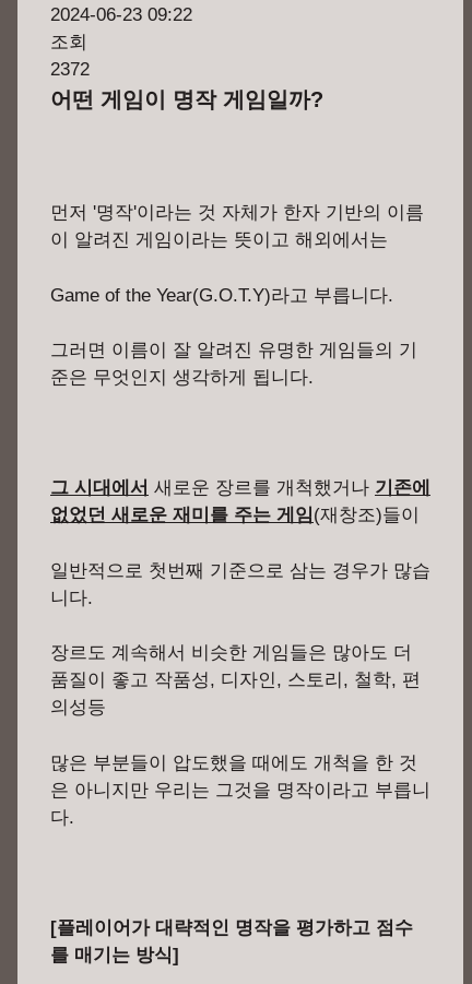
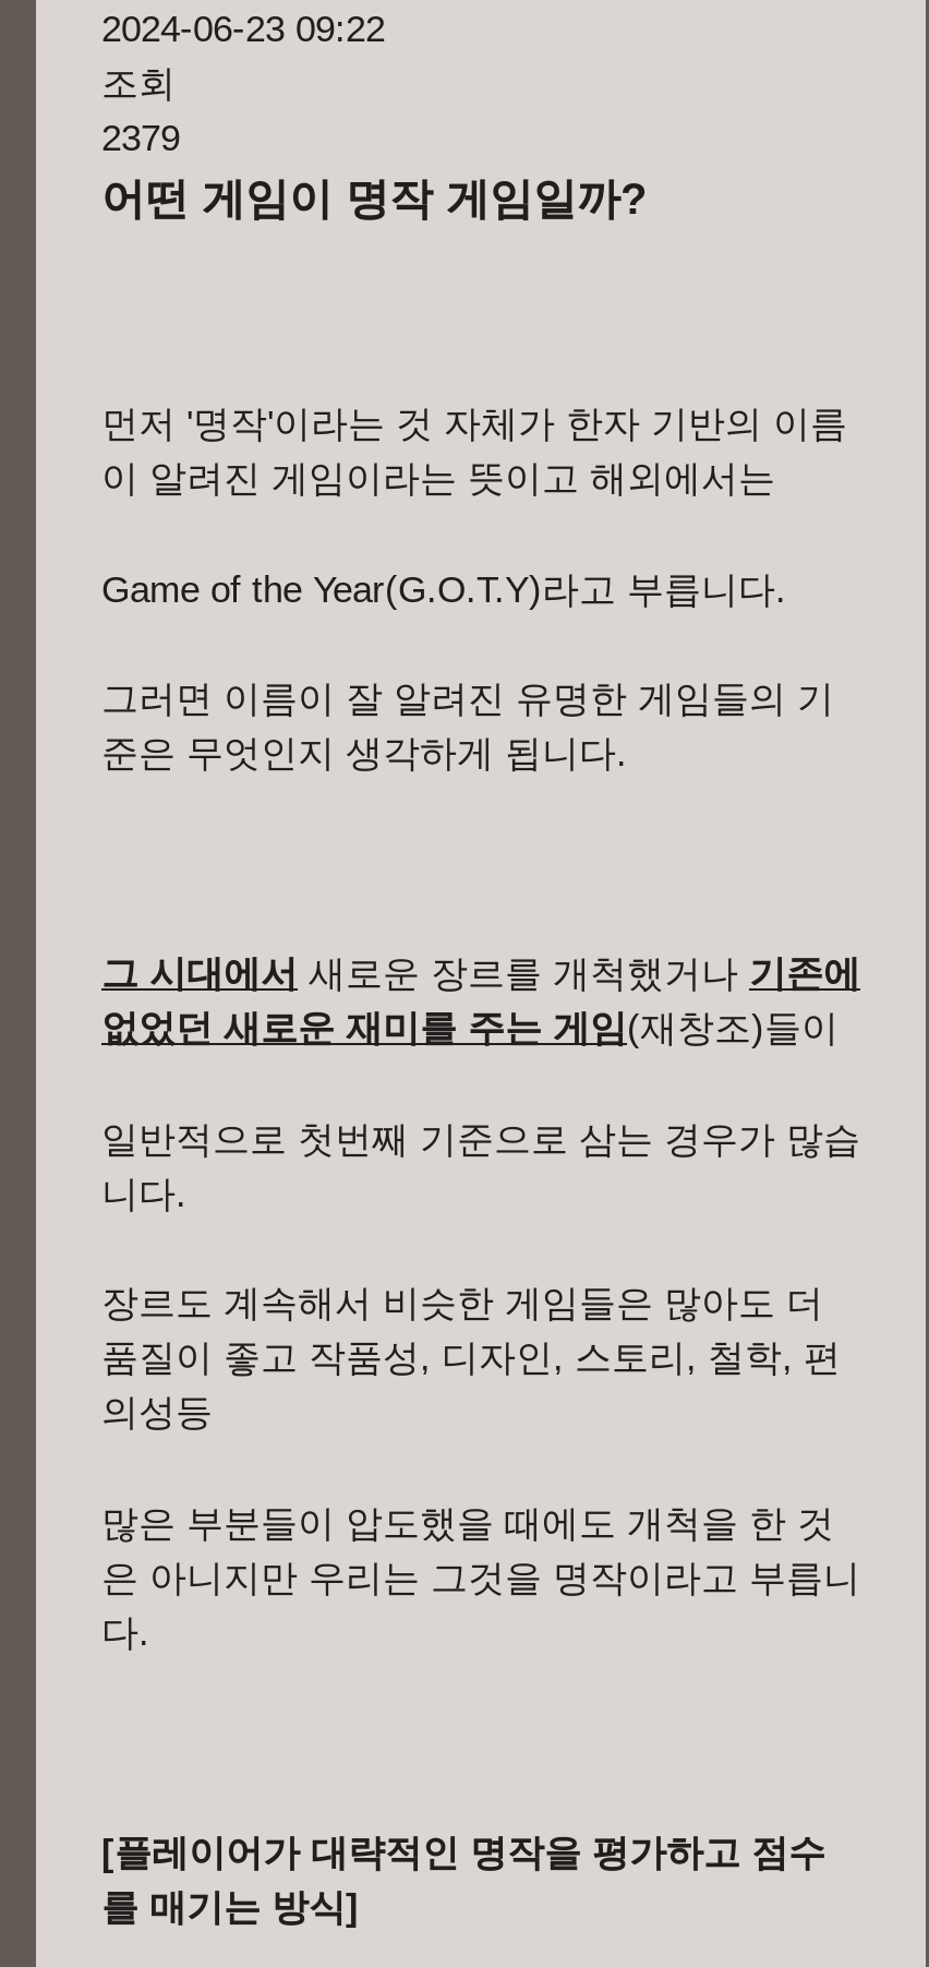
[50,59,90,80] 2372 -> [101,118,180,159] 2379

